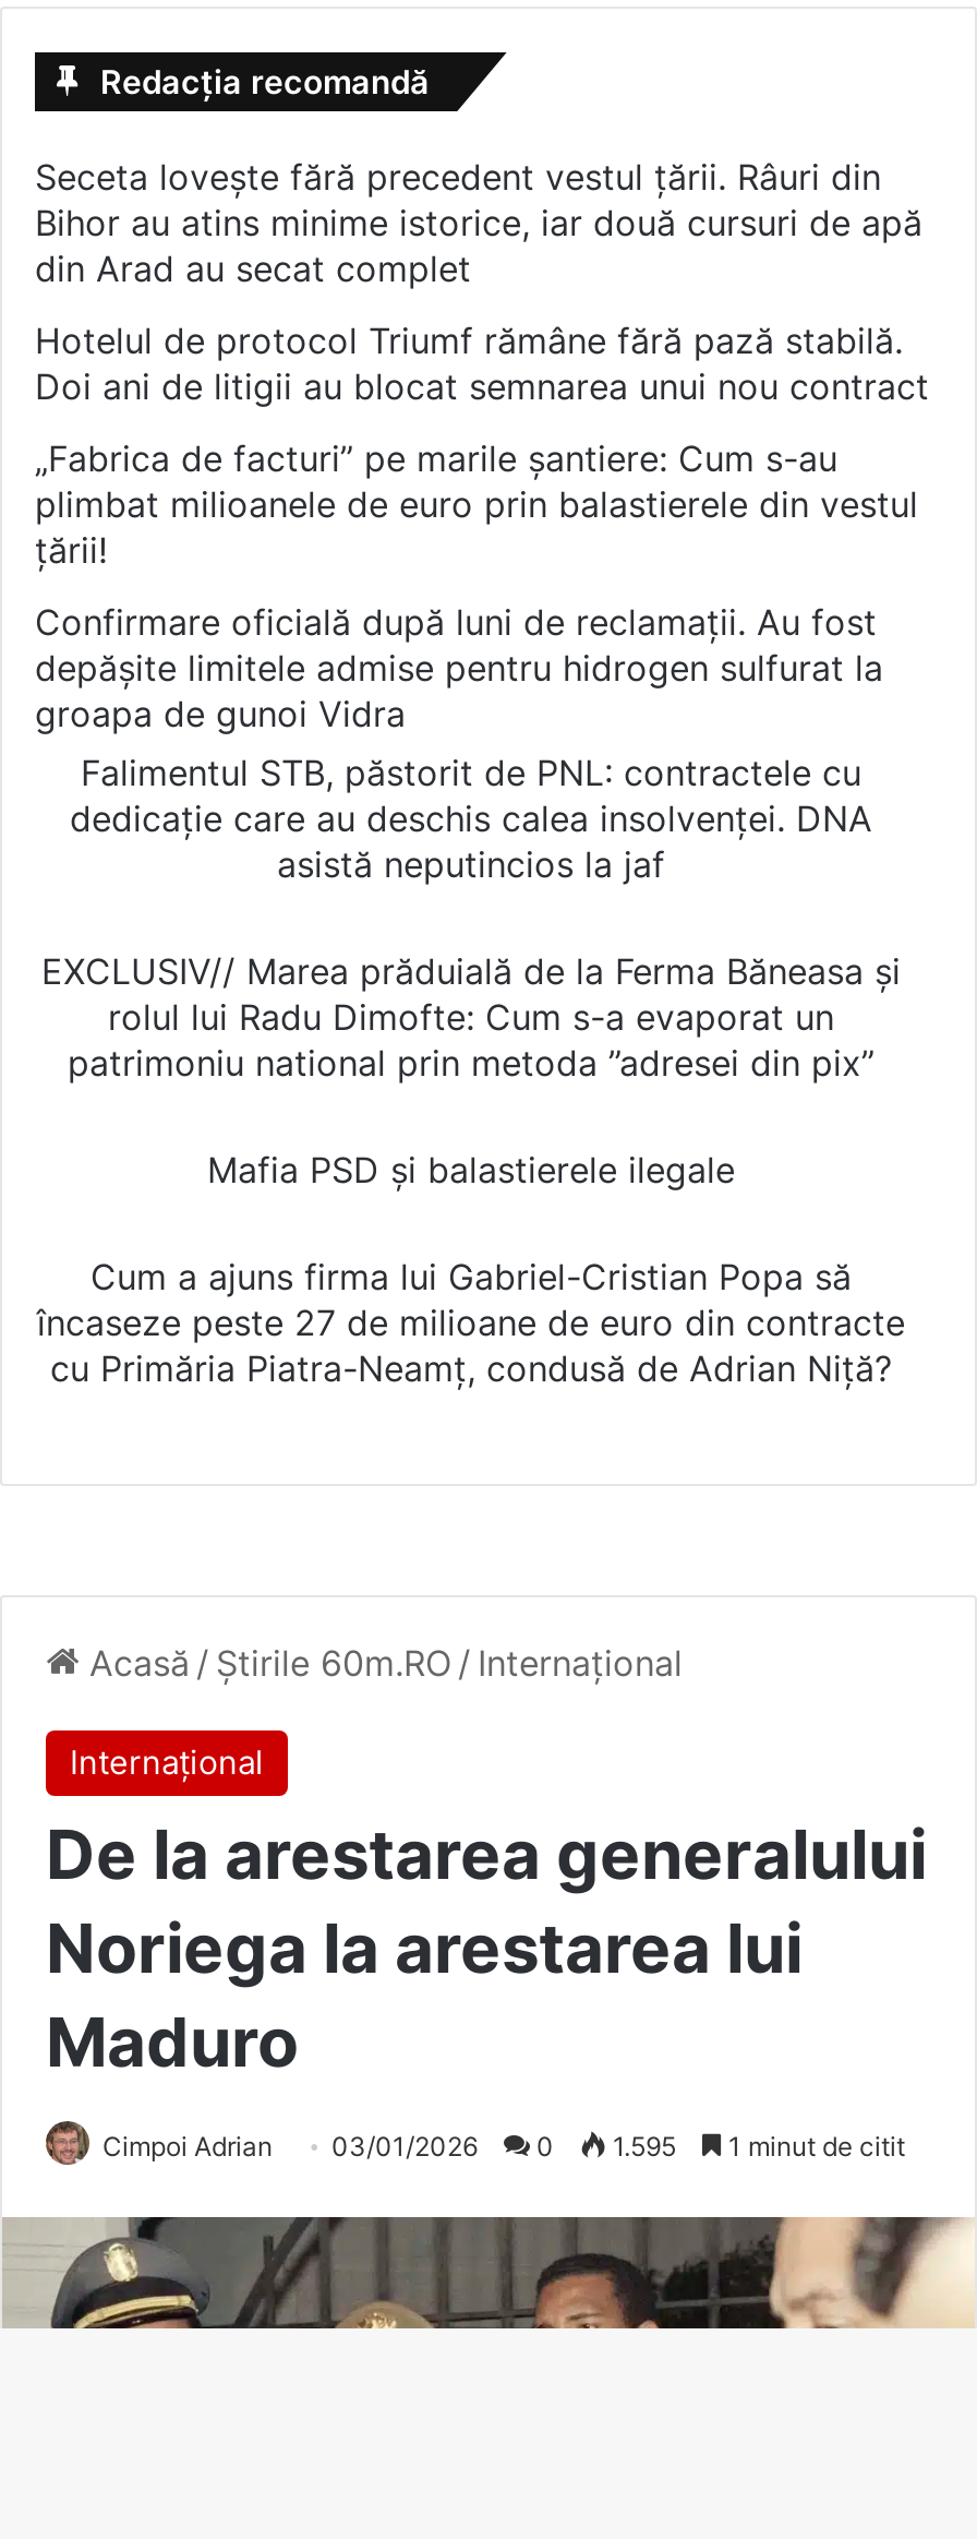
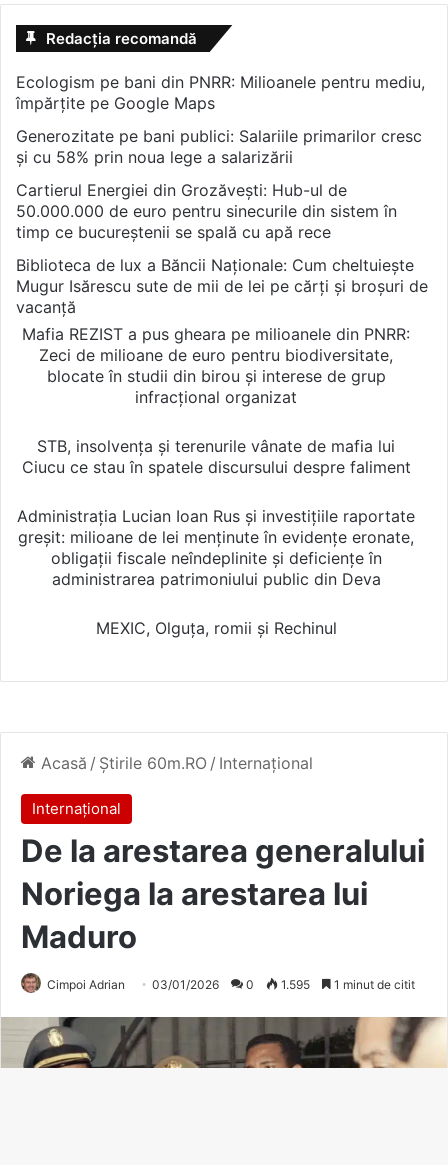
[35,156,922,291] Seceta lovește fără precedent vestul țării. Râuri din | Bihor au atins minime istorice, iar două cursuri de apă | din Arad au secat complet -> [16,72,425,113] Ecologism pe bani din PNRR: Milioanele pentru mediu, | împărțite pe Google Maps
[35,320,929,409] Hotelul de protocol Triumf rămâne fără pază stabilă. | Doi ani de litigii au blocat semnarea unui nou contract -> [16,126,422,167] Generozitate pe bani publici: Salariile primarilor cresc | și cu 58% prin noua lege a salarizării
[35,438,918,573] „Fabrica de facturi” pe marile șantiere: Cum s-au | plimbat milioanele de euro prin balastierele din vestul | țării! -> [16,180,397,242] Cartierul Energiei din Grozăvești: Hub-ul de | 50.000.000 de euro pentru sinecurile din sistem în | timp ce bucureștenii se spală cu apă rece
[35,601,883,887] Confirmare oficială după luni de reclamații. Au fost | depășite limitele admise pentru hidrogen sulfurat la | groapa de gunoi Vidra | Falimentul STB, păstorit de PNL: contractele cu | dedicație care au deschis calea insolvenței. DNA | asistă neputincios la jaf -> [16,255,428,407] Biblioteca de lux a Băncii Naționale: Cum cheltuiește | Mugur Isărescu sute de mii de lei pe cărți și broșuri de | vacanță | Mafia REZIST a pus gheara pe milioanele din PNRR: | Zeci de milioane de euro pentru biodiversitate, | blocate în studii din birou și interese de grup | infracțional organizat
[41,950,901,1086] EXCLUSIV// Marea prăduială de la Ferma Băneasa și | rolul lui Radu Dimofte: Cum s-a evaporat un | patrimoniu national prin metoda ”adresei din pix” -> [21,436,410,477] STB, insolvența și terenurile vânate de mafia lui | Ciucu ce stau în spatele discursului despre faliment
[207,1149,735,1193] Mafia PSD și balastierele ilegale -> [17,506,415,589] Administrația Lucian Ioan Rus și investițiile raportate | greșit: milioane de lei menținute în evidențe eronate, | obligații fiscale neîndeplinite și deficiențe în | administrarea patrimoniului public din Deva
[37,1256,905,1391] Cum a ajuns firma lui Gabriel-Cristian Popa să | încaseze peste 27 de milioane de euro din contracte | cu Primăria Piatra-Neamț, condusă de Adrian Niță? -> [95,618,336,638] MEXIC, Olguța, romii și Rechinul

